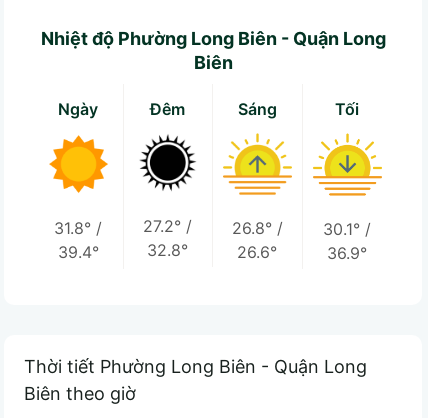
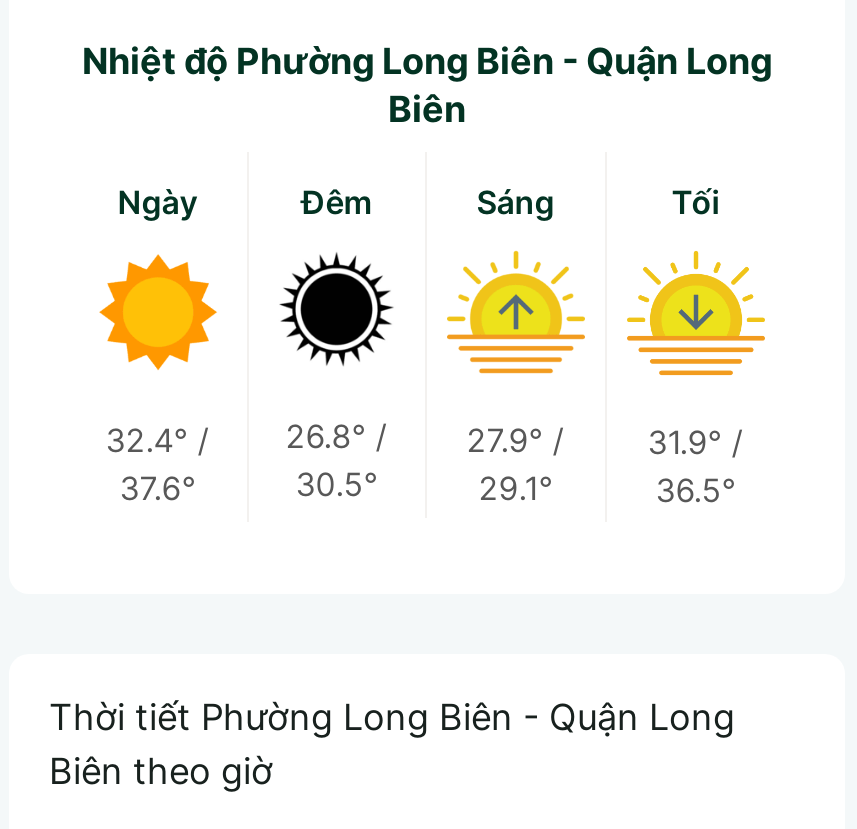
[54,218,102,238] 31.8° / -> [105,420,209,460] 32.4° /
[143,216,192,236] 27.2° / -> [285,416,387,456] 26.8° /
[232,218,283,238] 26.8° / -> [467,420,565,460] 27.9° /
[323,219,371,239] 30.1° / -> [647,422,743,462] 31.9° /
[58,242,99,262] 39.4° -> [119,468,195,508] 37.6°
[147,240,188,260] 32.8° -> [295,464,377,504] 30.5°
[237,242,277,262] 26.6° -> [479,468,553,508] 29.1°
[327,243,367,263] 36.9° -> [655,470,735,510] 36.5°

